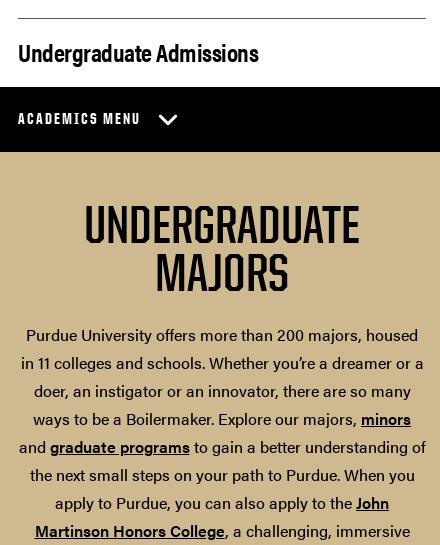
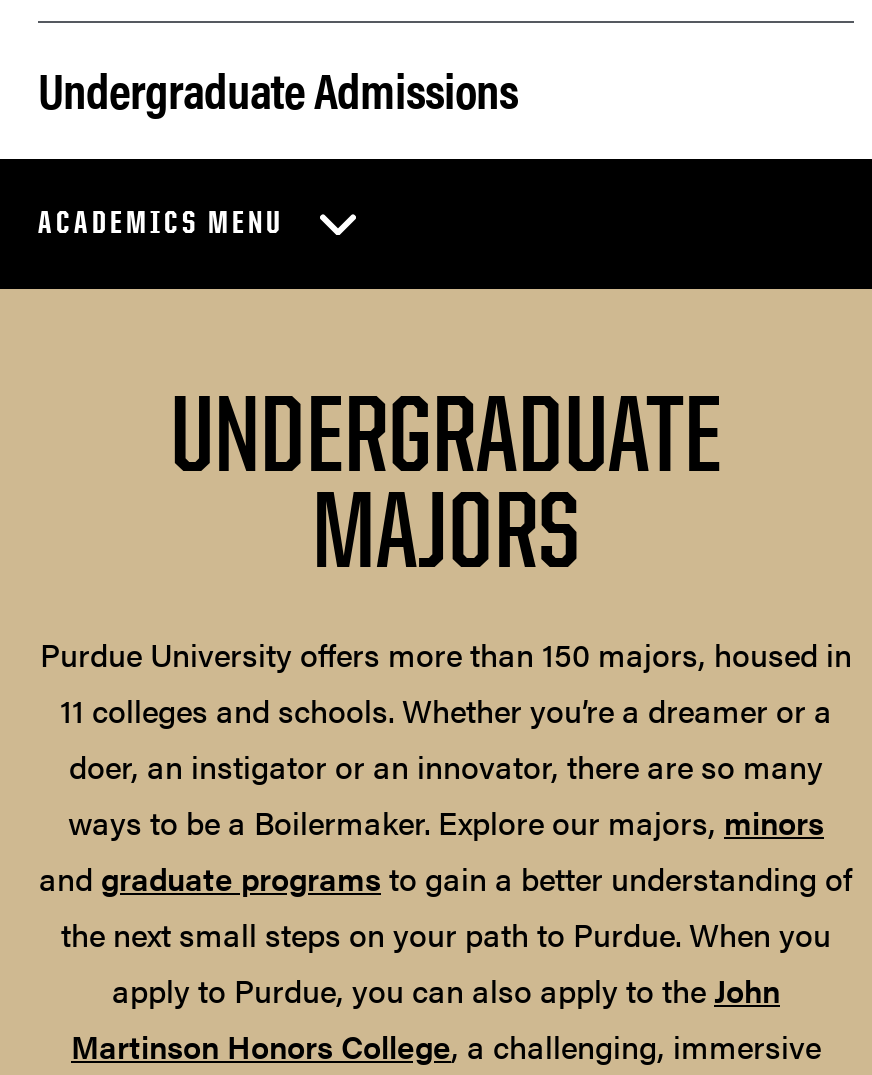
[20,323,423,374] Purdue University offers more than 200 majors, housed | in 11 colleges and schools. Whether you’re a dreamer or a -> [40,631,852,733] Purdue University offers more than 150 majors, housed in | 11 colleges and schools. Whether you’re a dreamer or a

